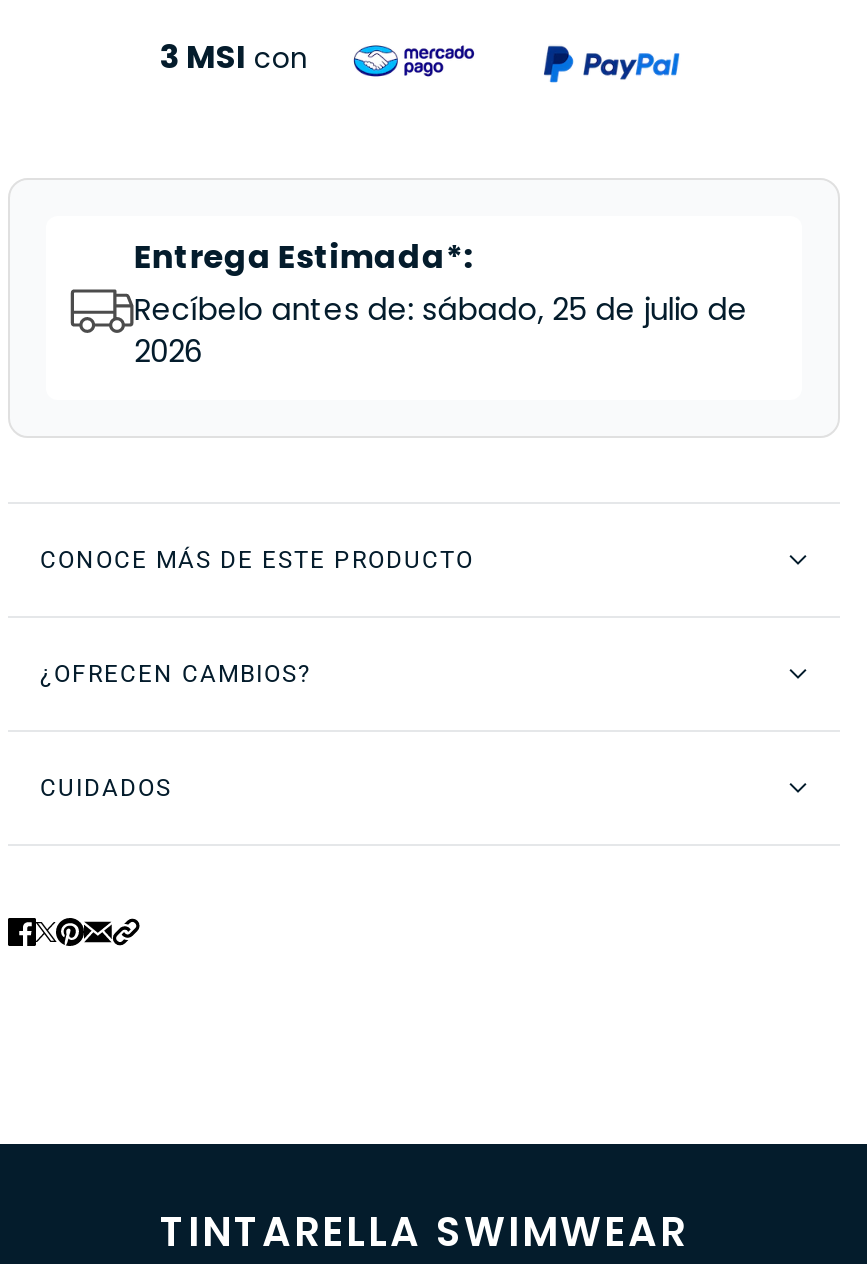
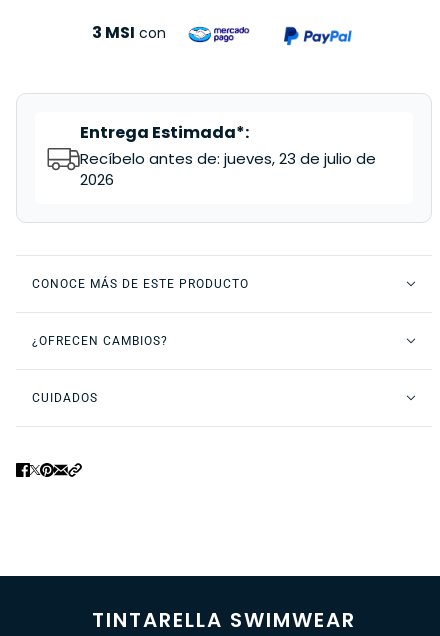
[134,287,748,329] Recíbelo antes de: sábado, 25 de julio de -> [80,148,376,169] Recíbelo antes de: jueves, 23 de julio de

